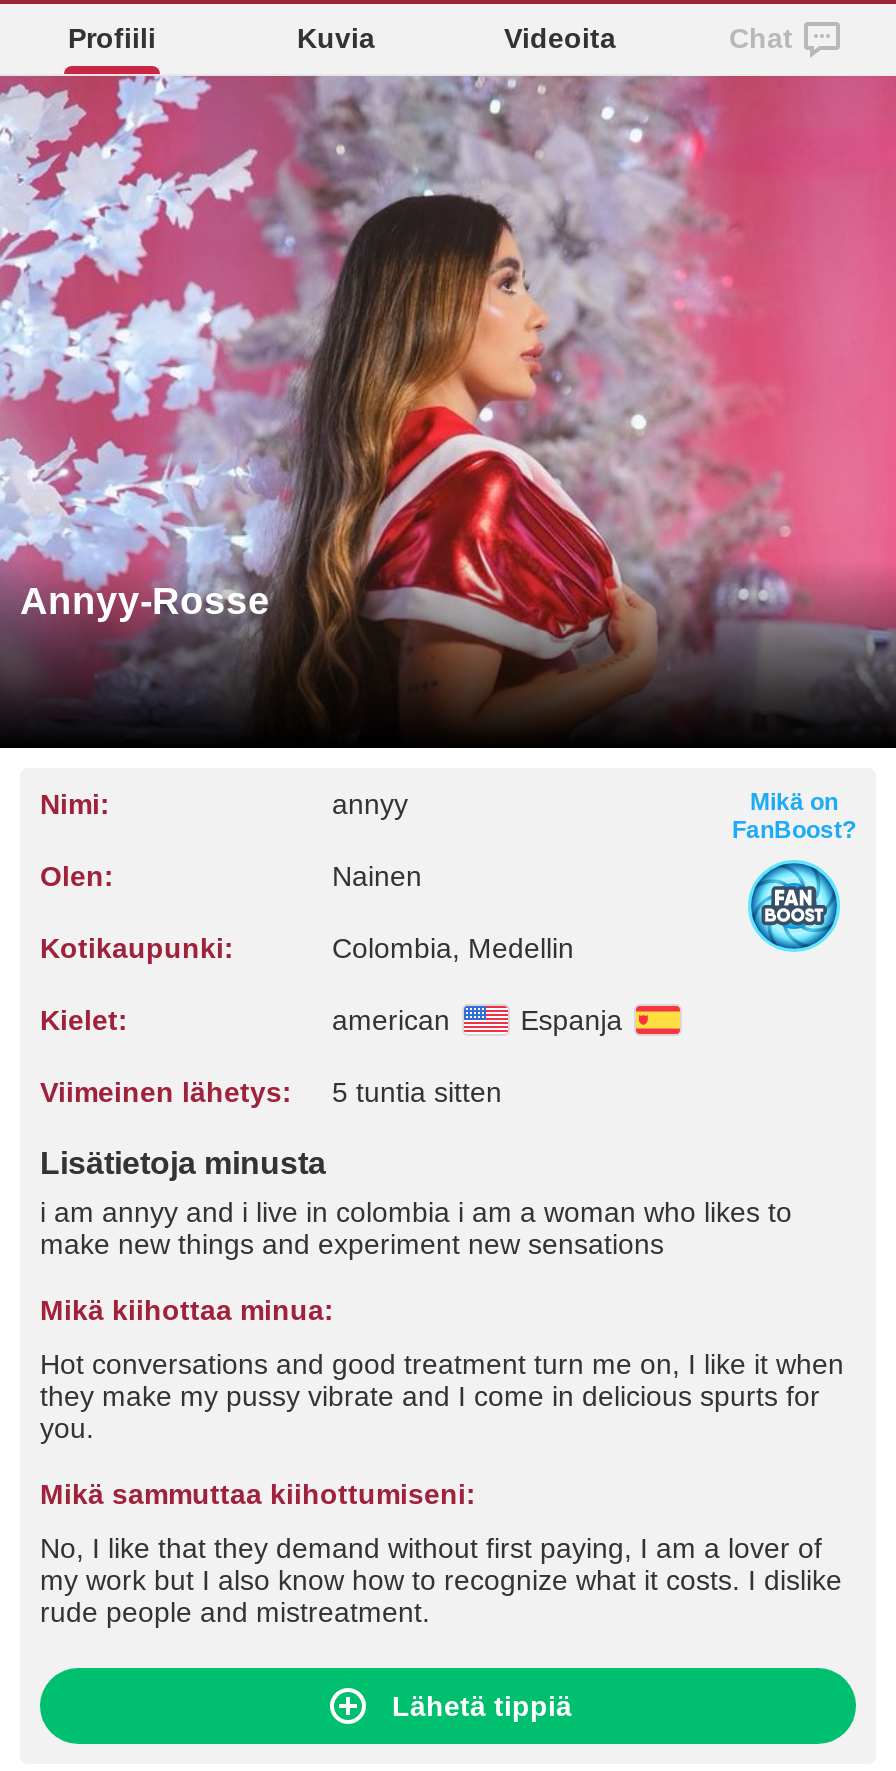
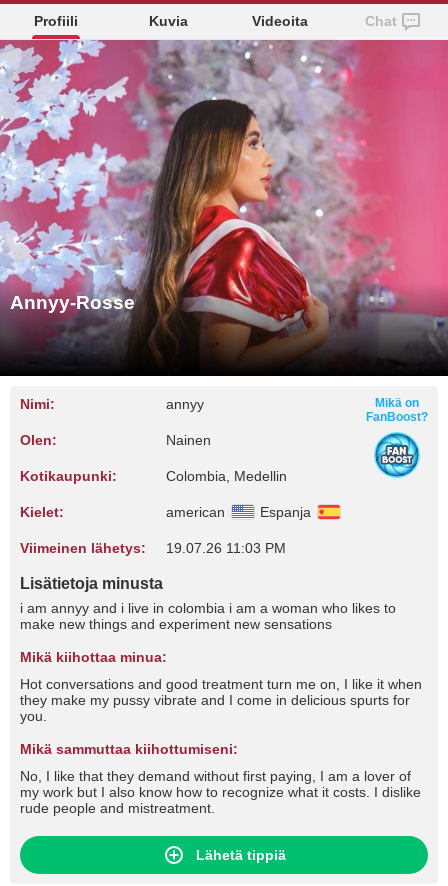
[332,1076,502,1108] 5 tuntia sitten -> [166,540,286,556] 19.07.26 11:03 PM

